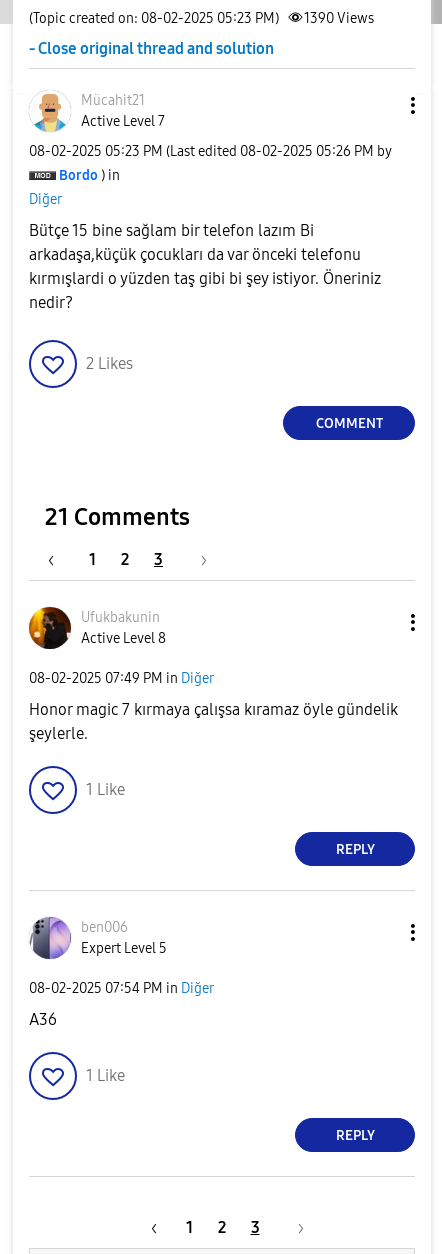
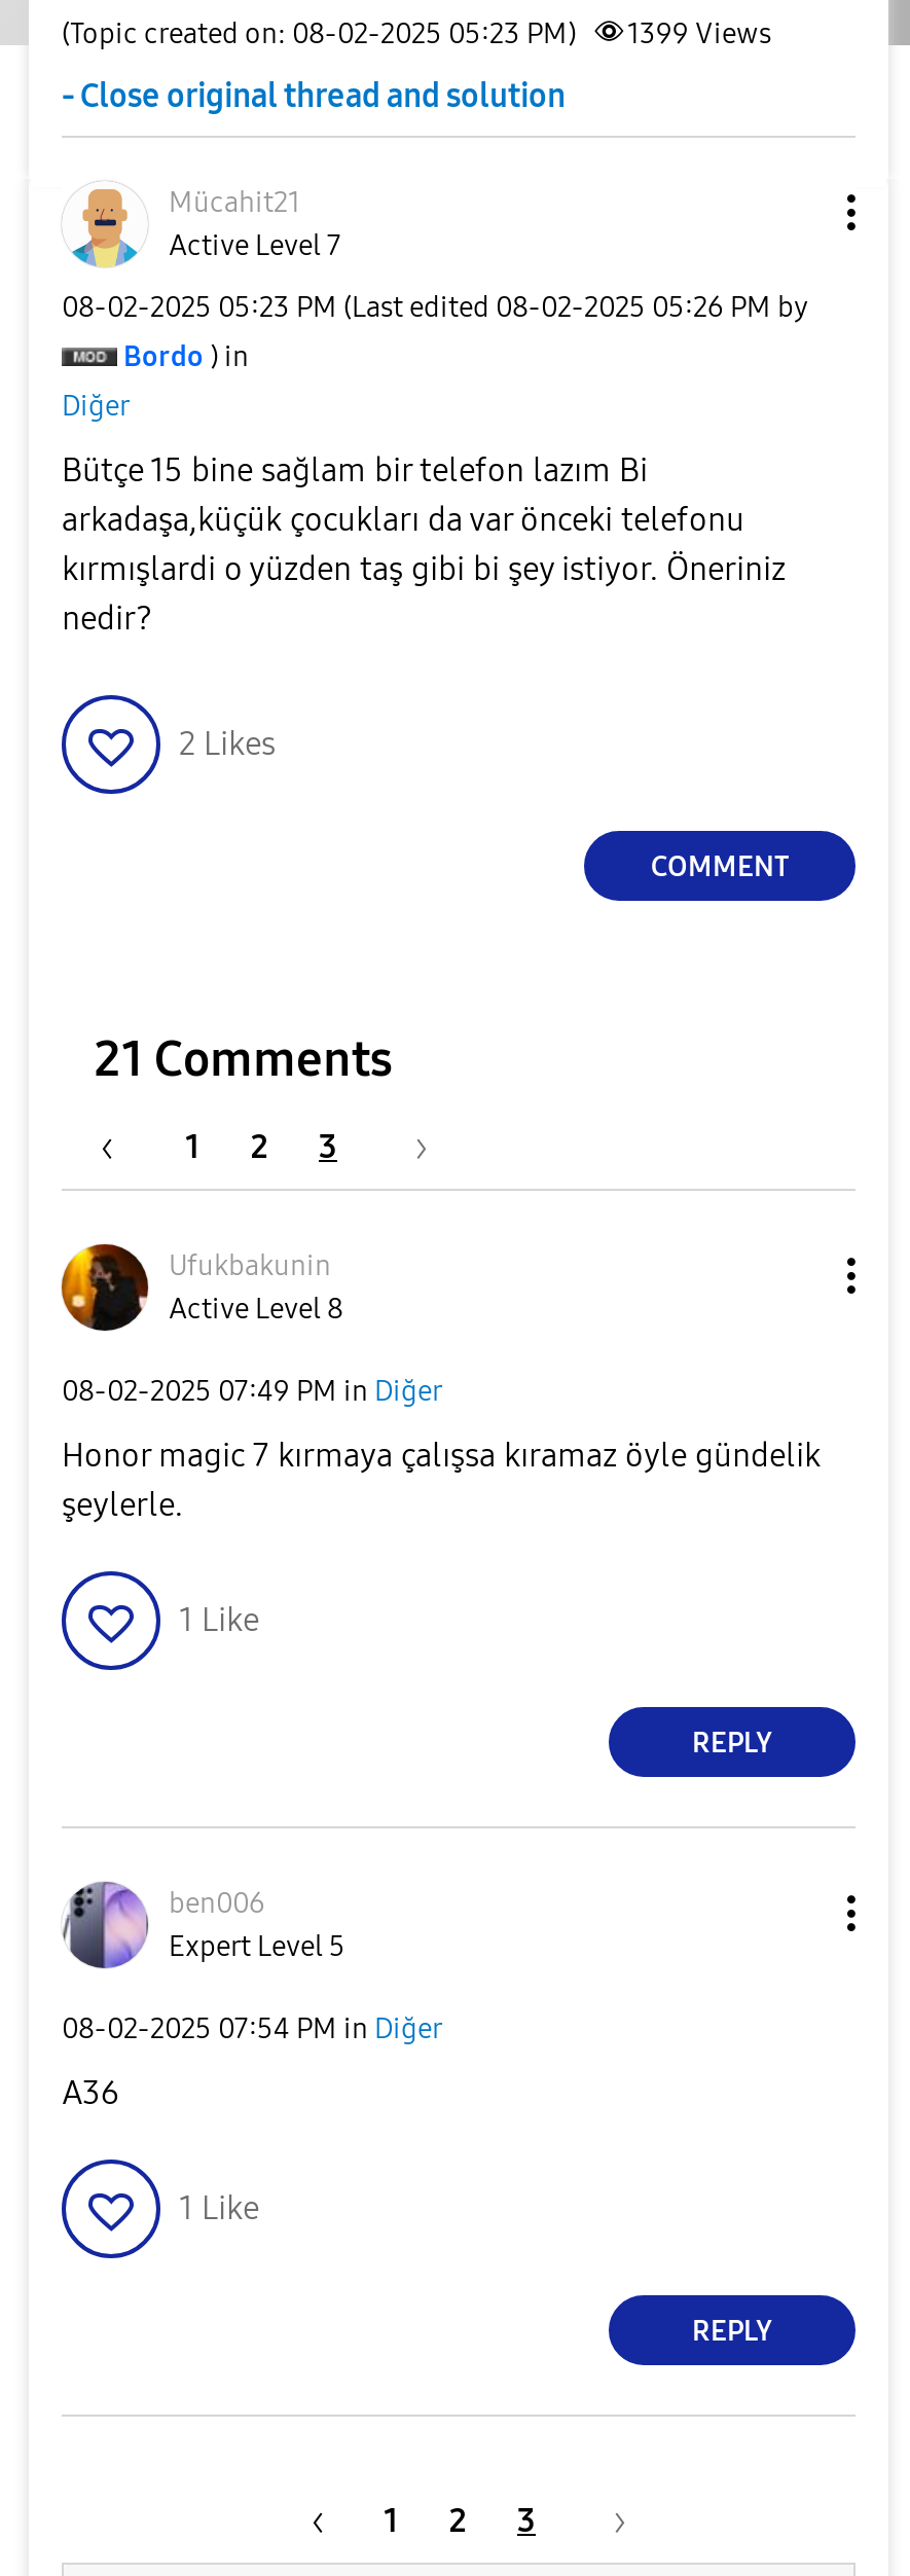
[29,10,374,27] (Topic created on: 08-02-2025 05:23 PM) 1390 Views -> [62,16,771,51] (Topic created on: 08-02-2025 05:23 PM) 1399 Views

